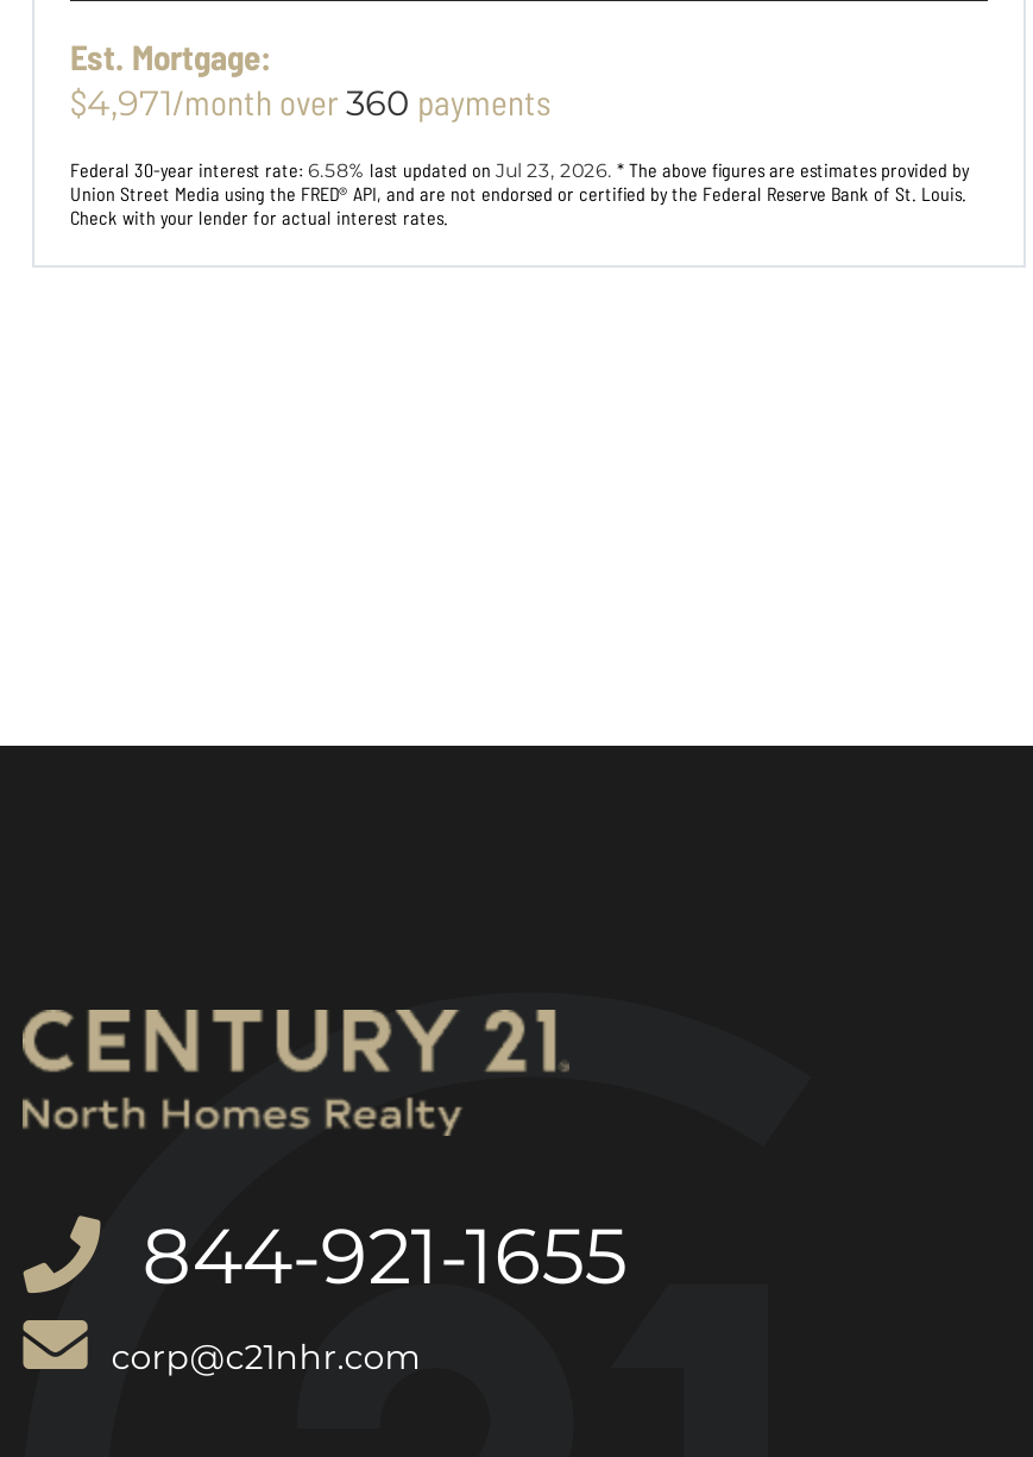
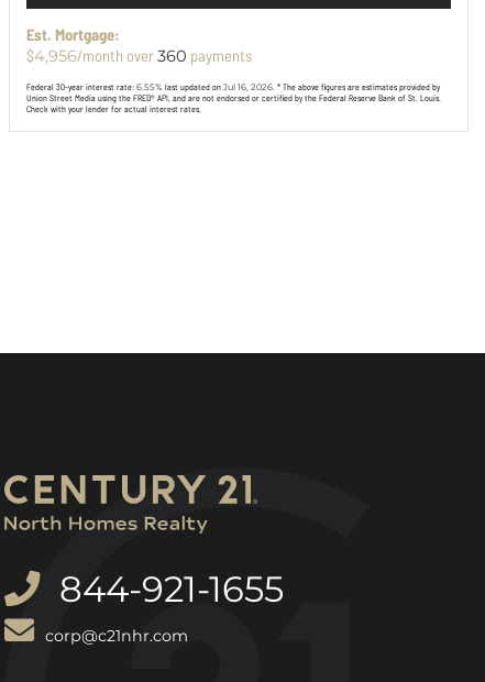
[70,79,550,124] $4,971/month over 360 payments -> [26,45,252,66] $4,956/month over 360 payments
[70,157,969,181] Federal 30-year interest rate: 6.58% last updated on Jul 23, 2026. * The above figures are estimates provided by -> [26,81,440,92] Federal 30-year interest rate: 6.55% last updated on Jul 16, 2026. * The above figures are estimates provided by

